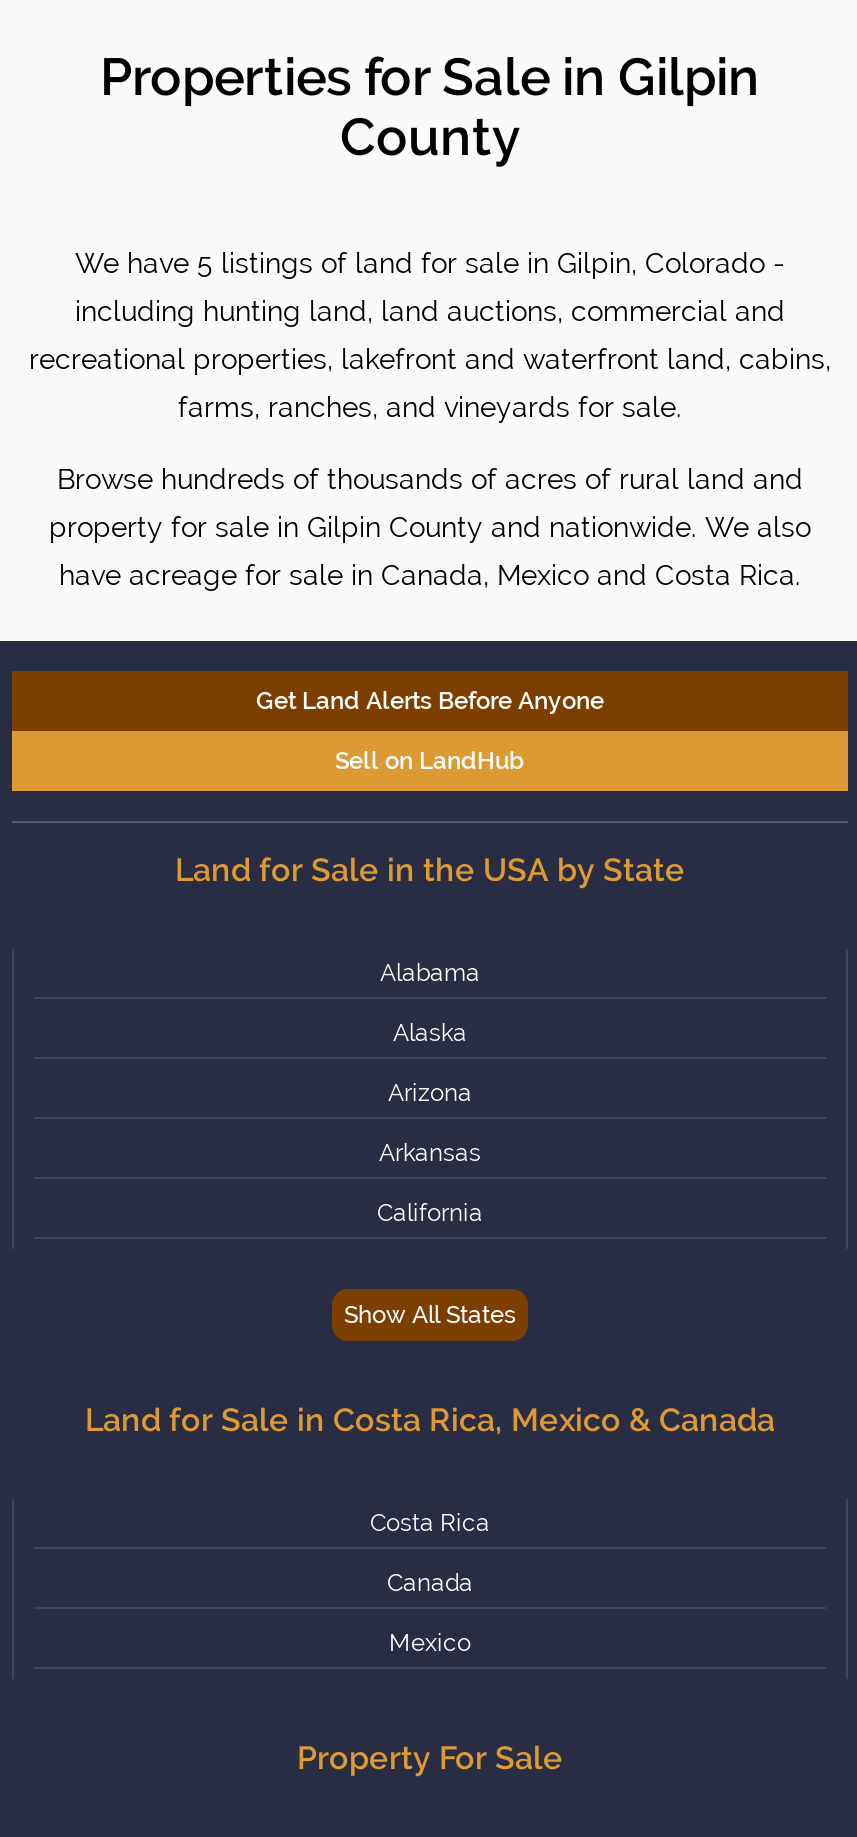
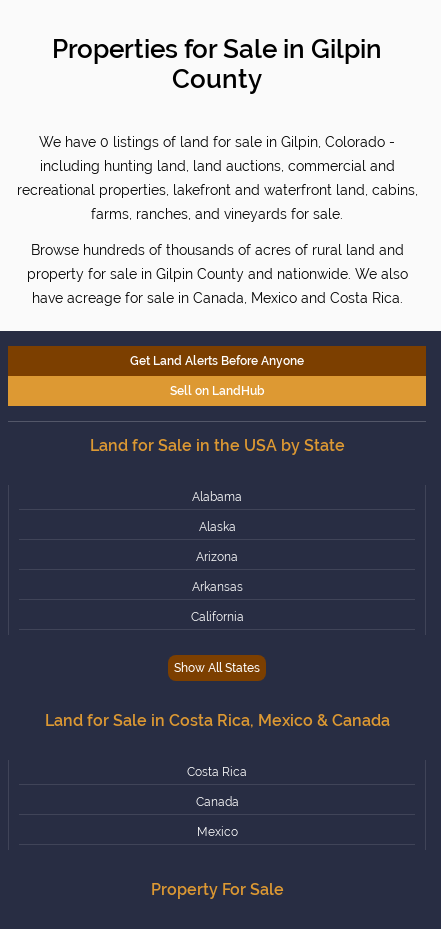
[75,246,785,278] We have 5 listings of land for sale in Gilpin, Colorado - -> [39,133,395,149] We have 0 listings of land for sale in Gilpin, Colorado -

